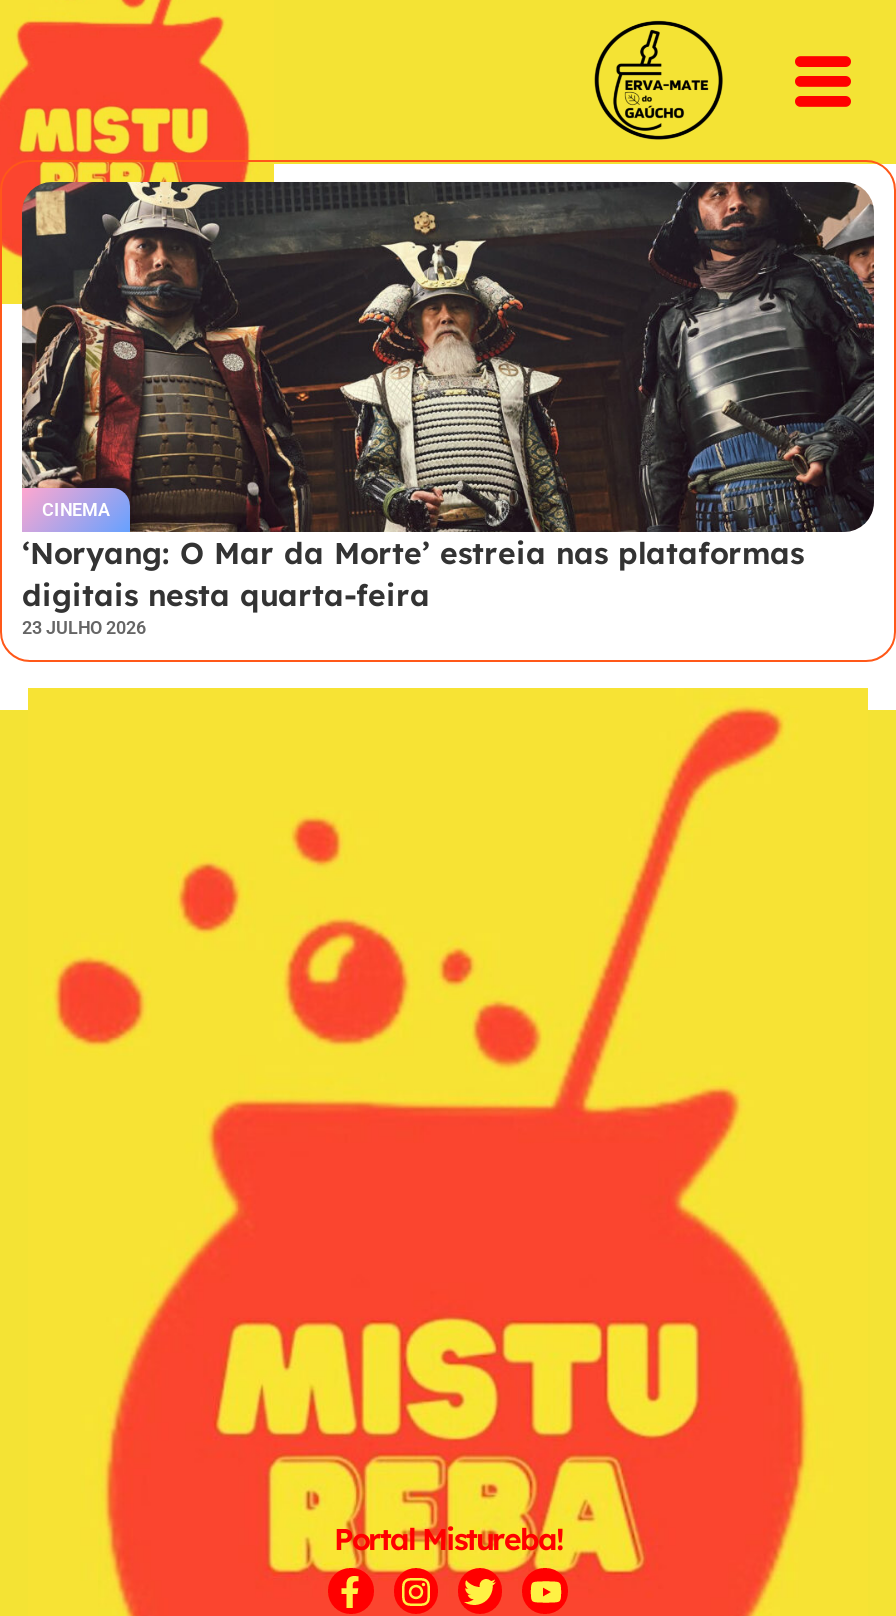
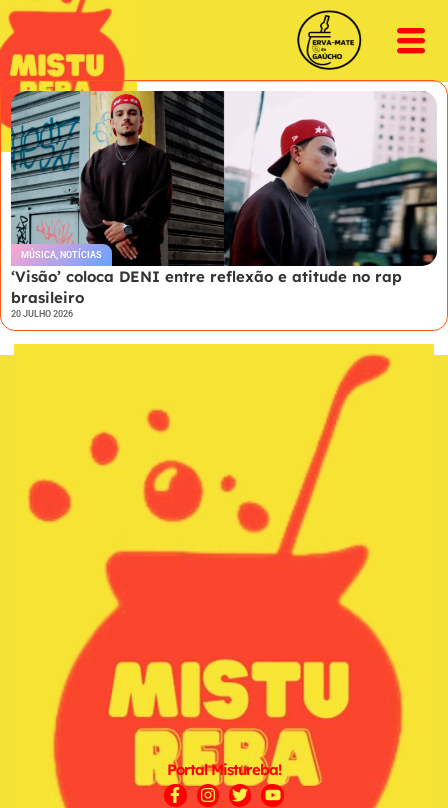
[20,180,876,638] [image] | CINEMA | ‘Noryang: O Mar da Morte’ estreia nas plataformas | digitais nesta quarta-feira | 23 JULHO 2026 -> [10,90,438,319] [image] | MÚSICA, NOTÍCIAS | ‘Visão’ coloca DENI entre reflexão e atitude no rap | brasileiro | 20 JULHO 2026

